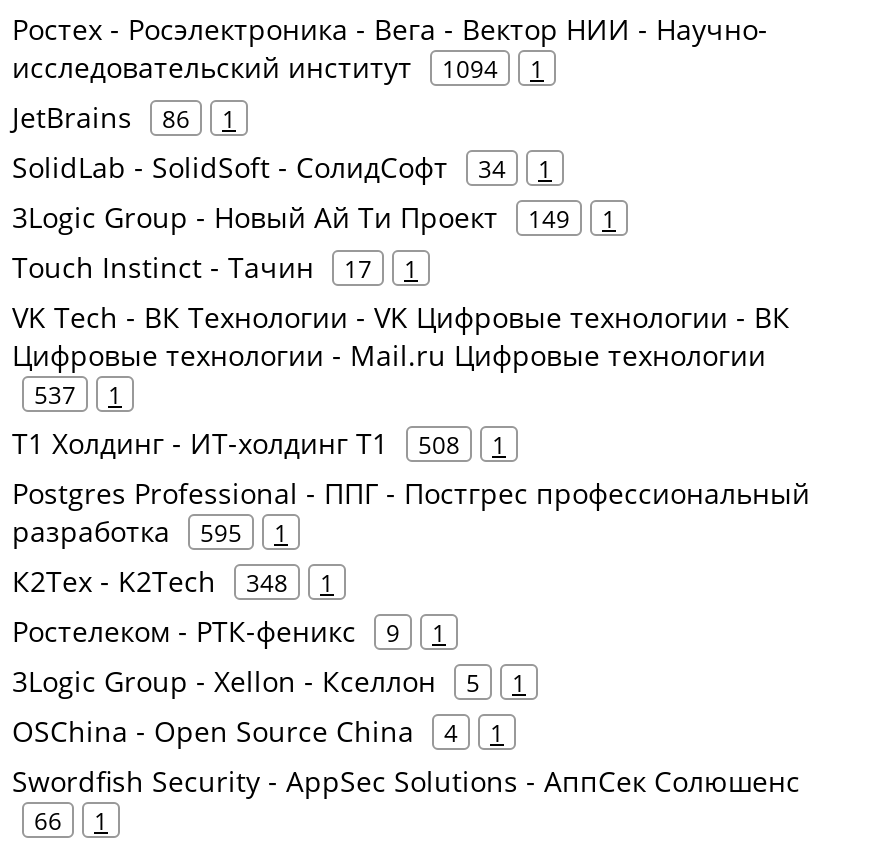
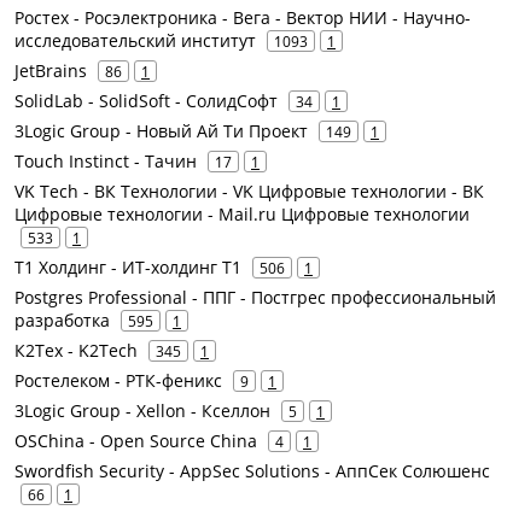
[12,48,544,86] исследовательский институт 1094 1 -> [14,29,336,52] исследовательский институт 1093 1
[34,378,122,410] 537 1 -> [28,228,81,247] 533 1
[12,424,506,462] Т1 Холдинг - ИТ-холдинг Т1 508 1 -> [14,256,313,279] Т1 Холдинг - ИТ-холдинг Т1 506 1
[246,566,288,598] 348 -> [156,341,181,360] 345

